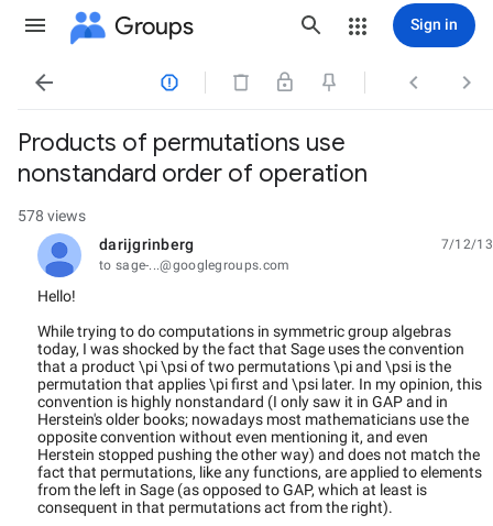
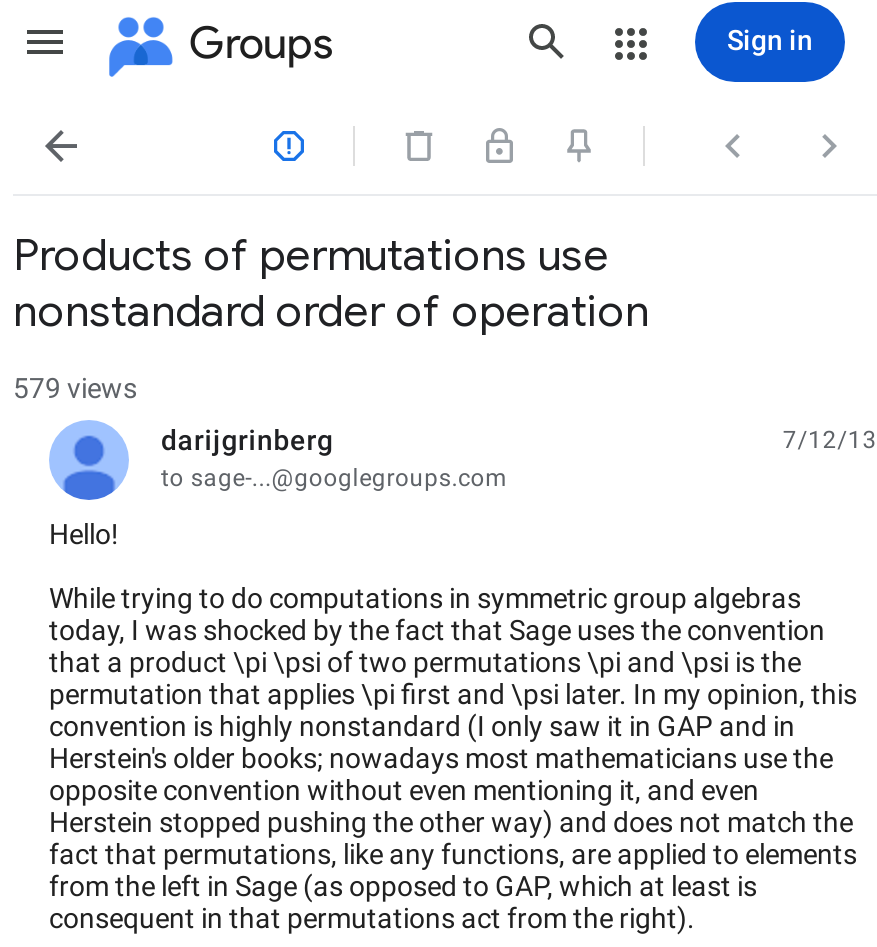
[18,207,86,224] 578 views -> [13,372,137,404] 579 views

